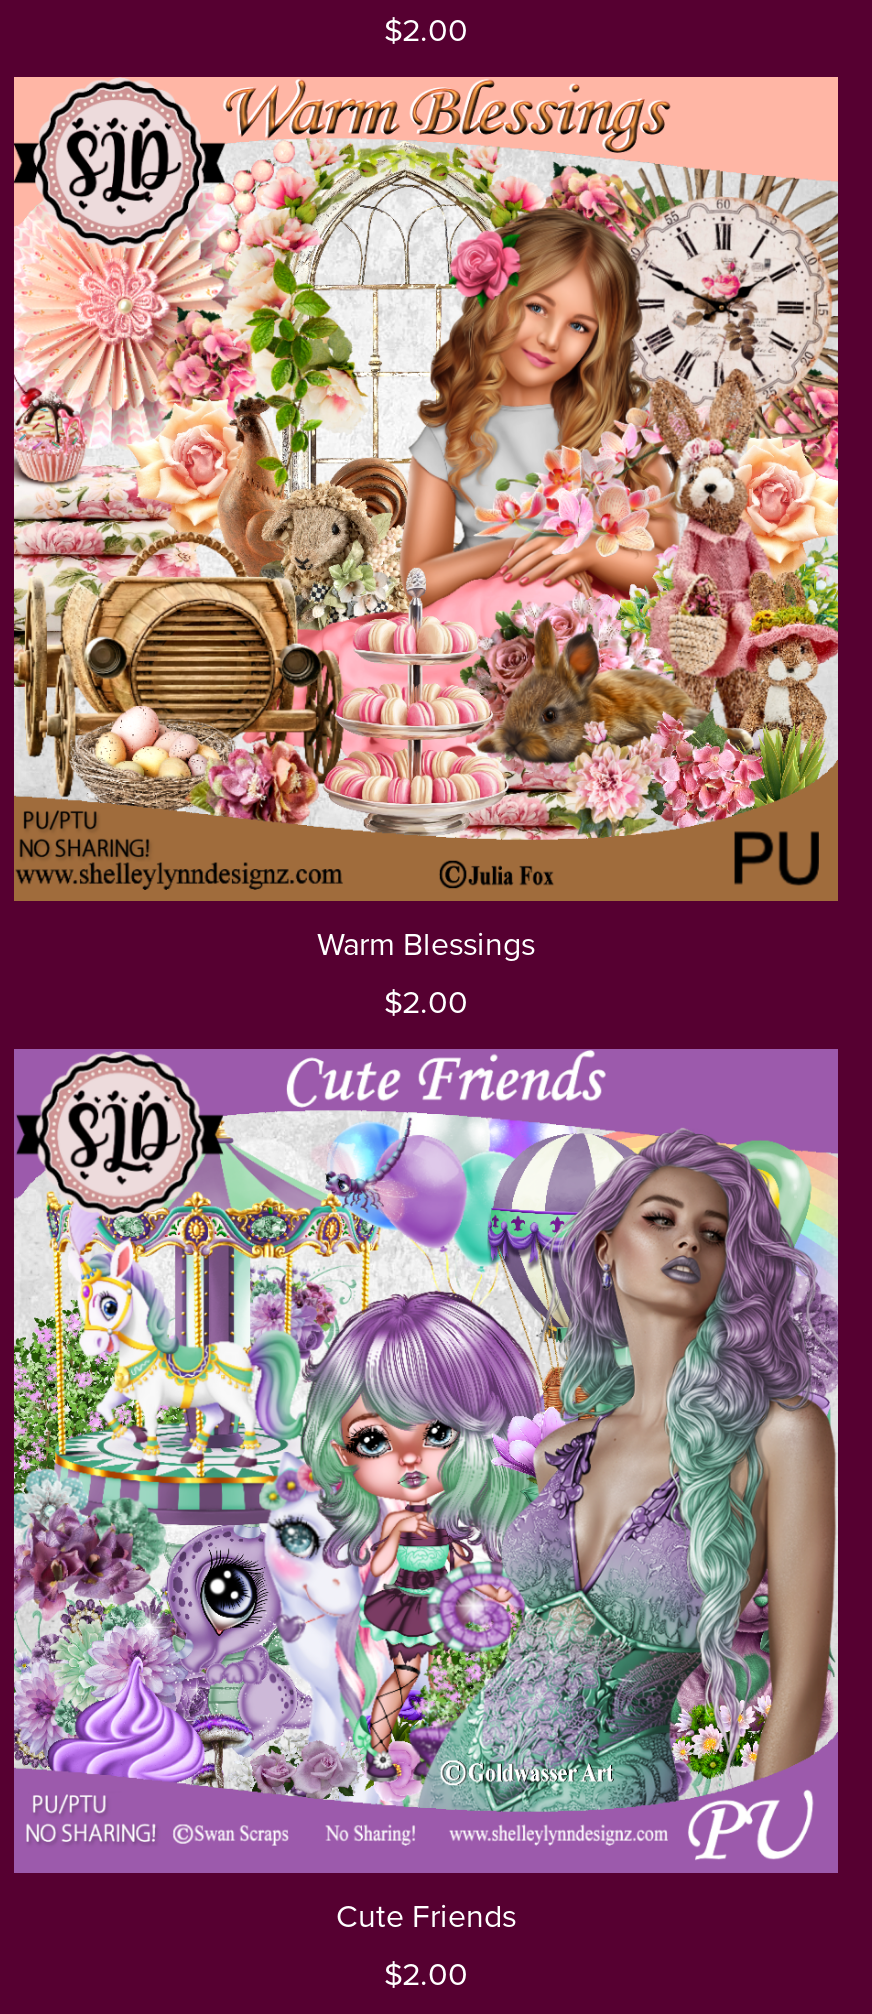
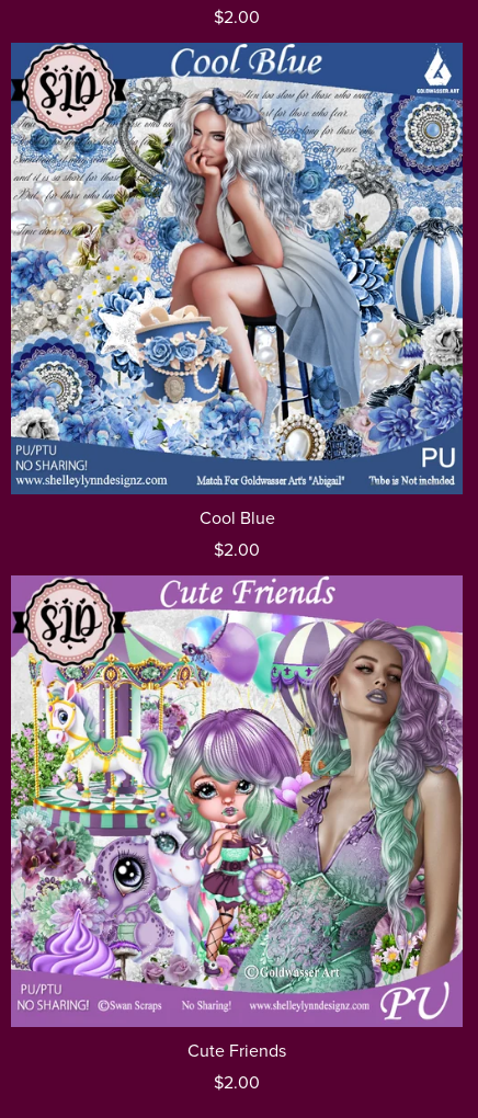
[12,75,840,965] [image] | Warm Blessings -> [10,43,464,529] [image] | Cool Blue

